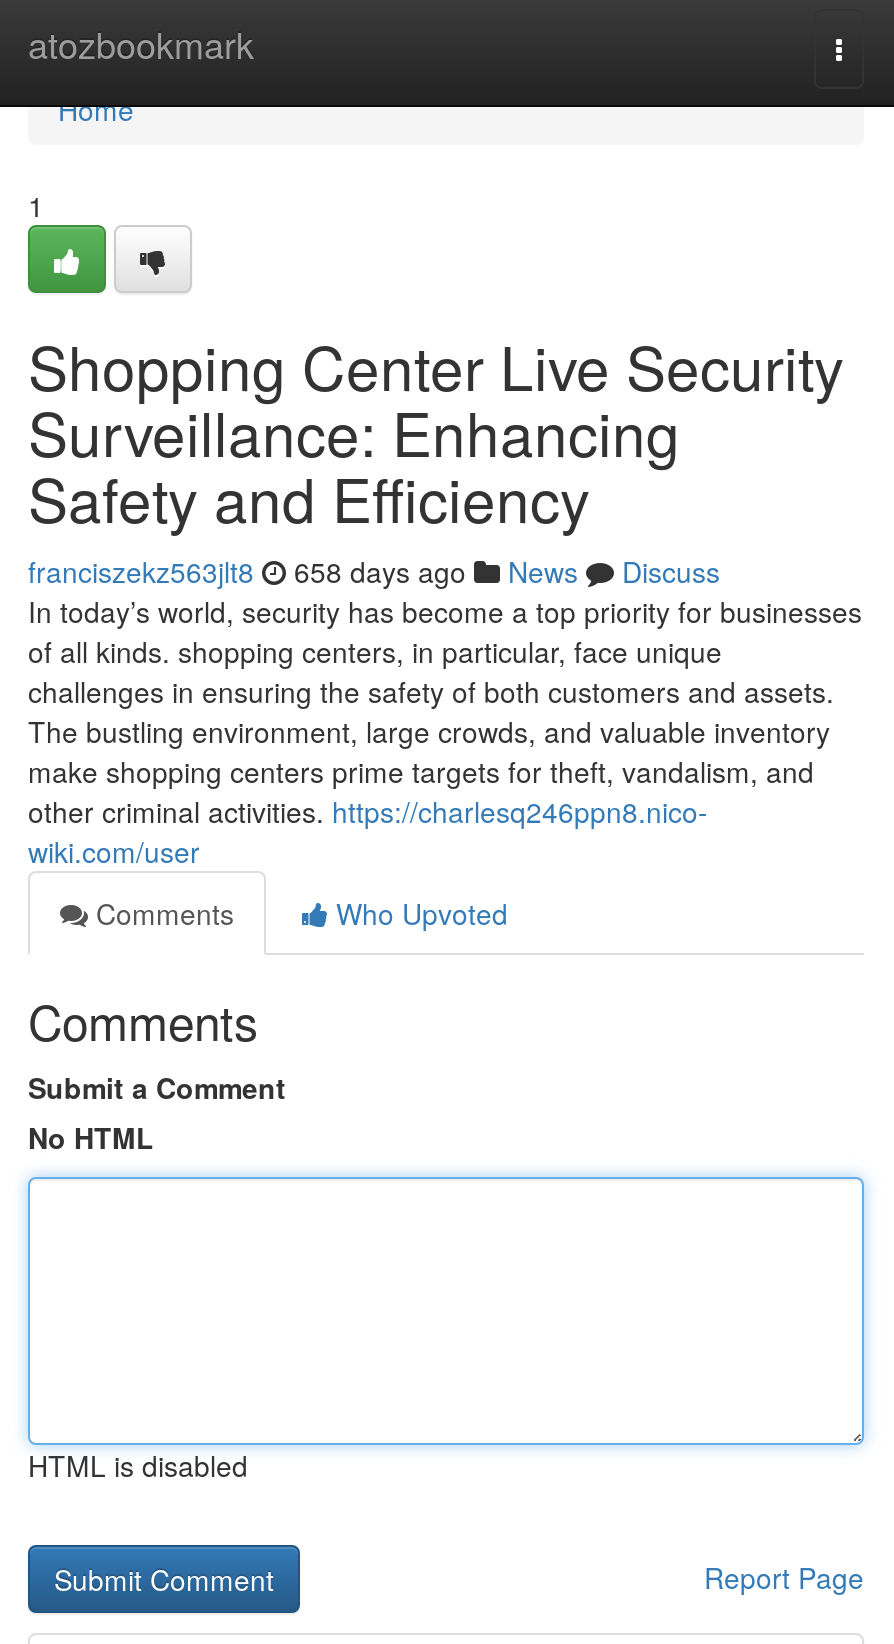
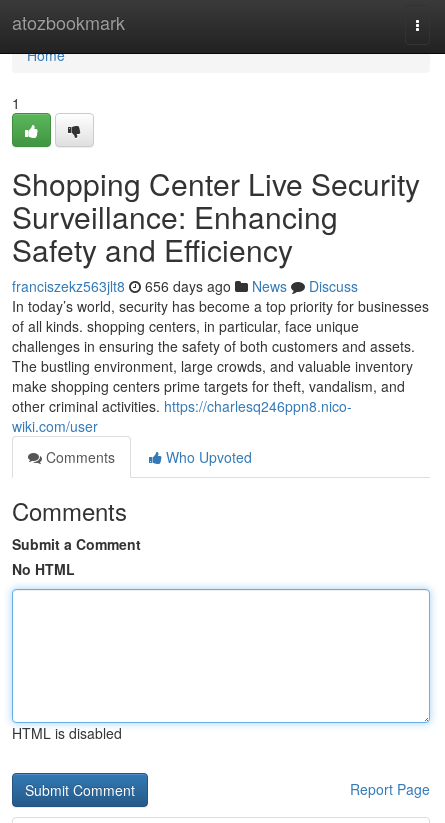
[28,551,720,591] franciszekz563jlt8 658 days ago News Discuss -> [12,276,358,296] franciszekz563jlt8 656 days ago News Discuss

